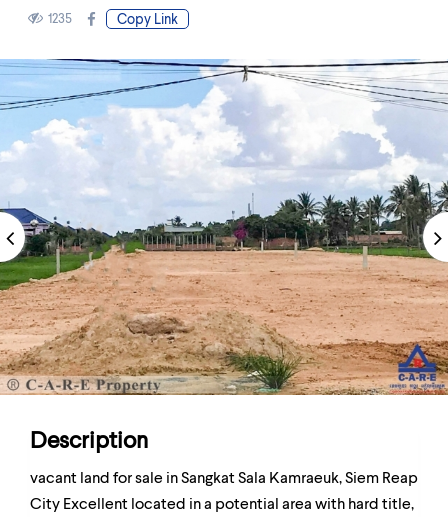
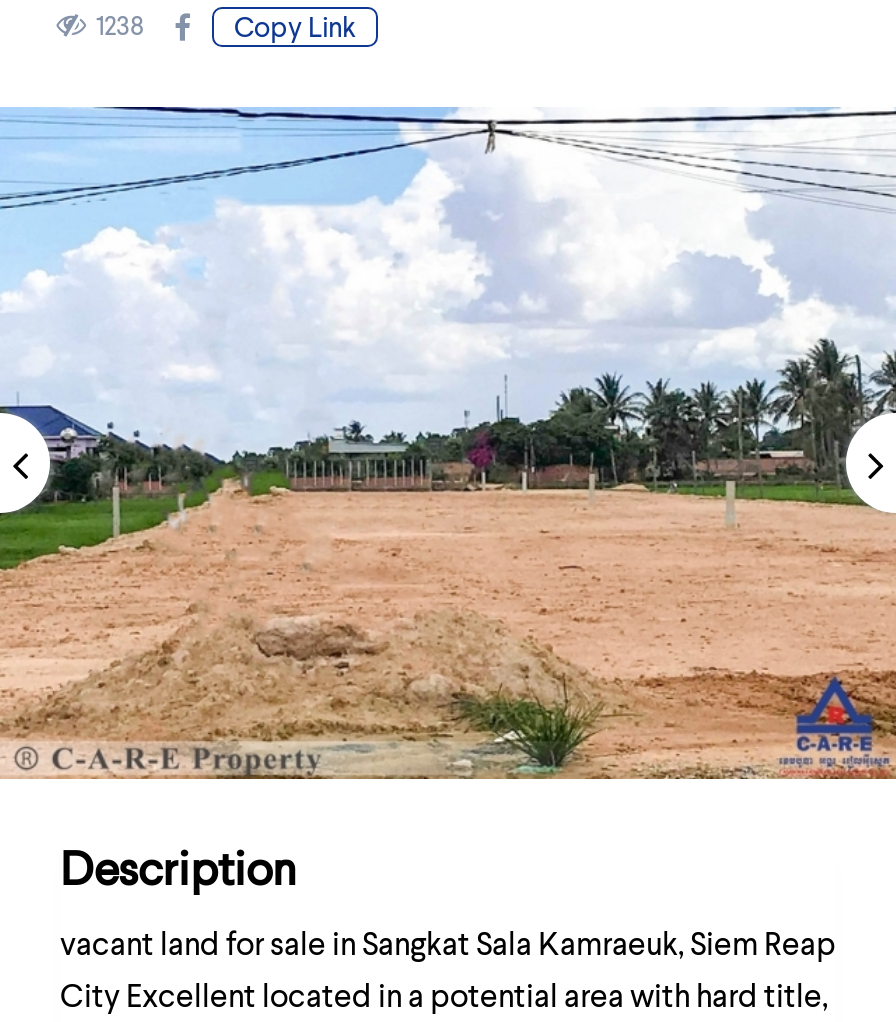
[48,10,72,26] 1235 -> [96,9,144,41] 1238

